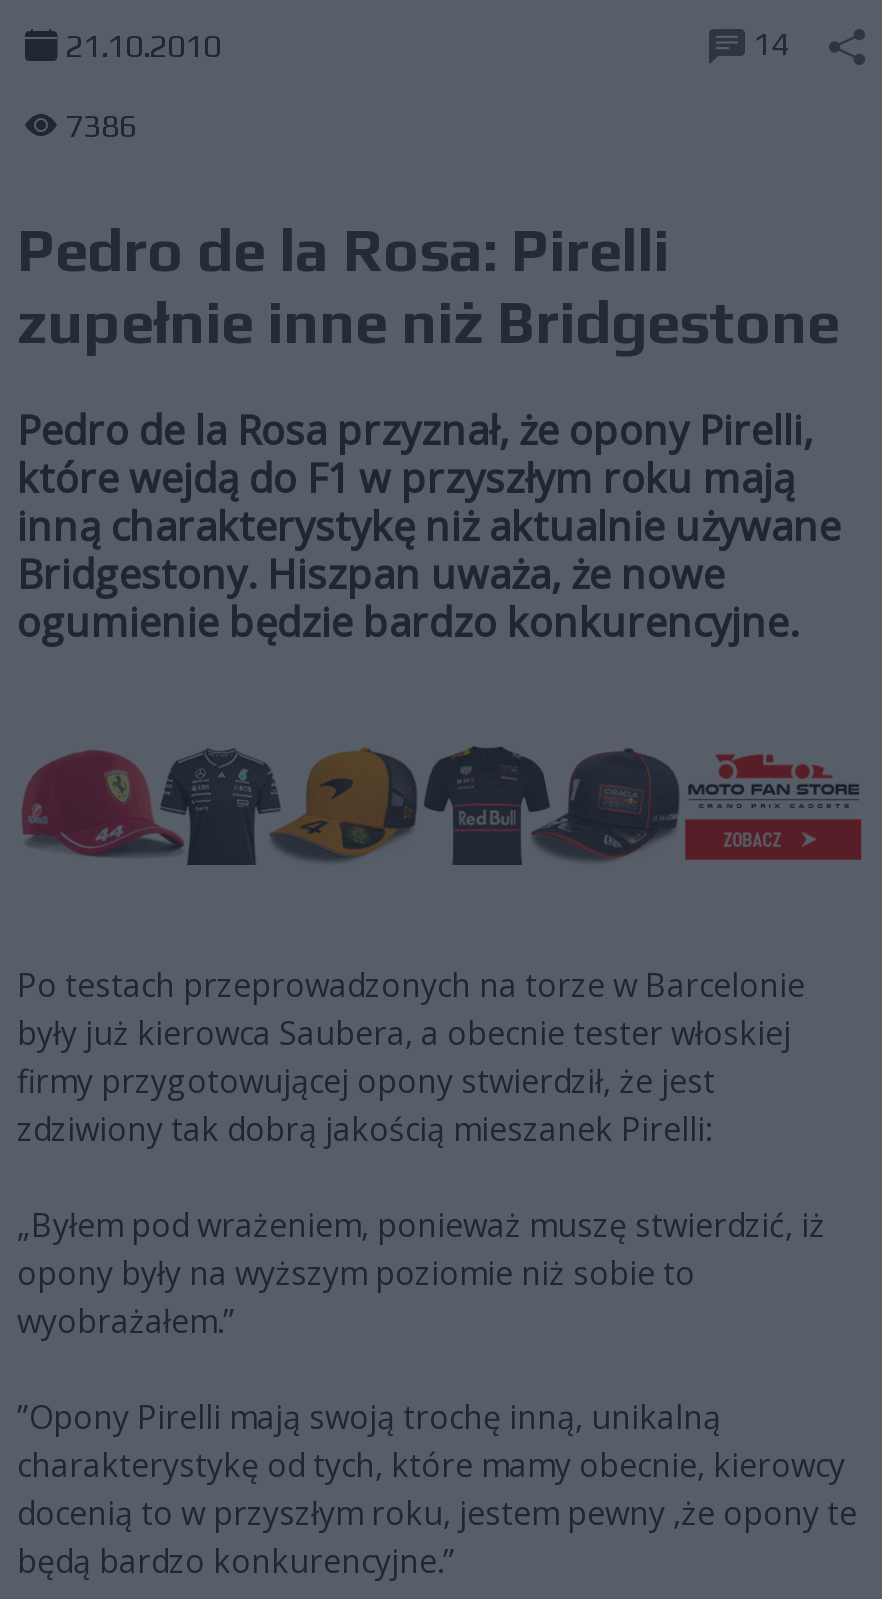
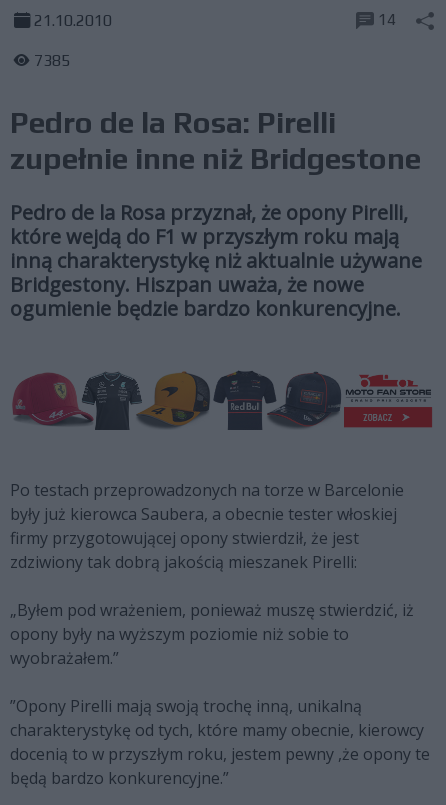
[65,107,137,145] 7386 -> [34,51,70,70] 7385

